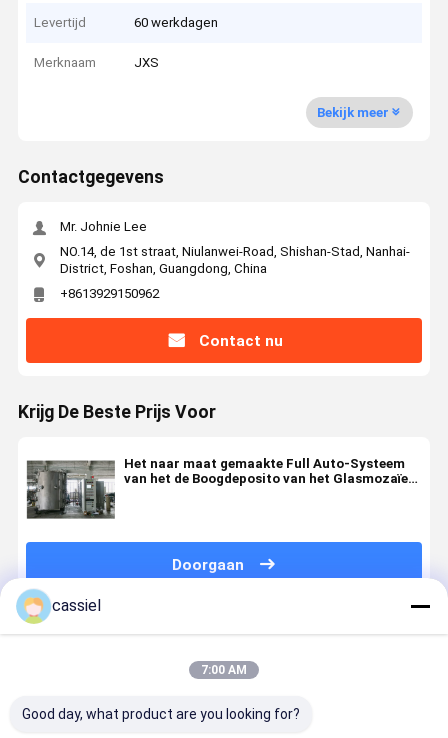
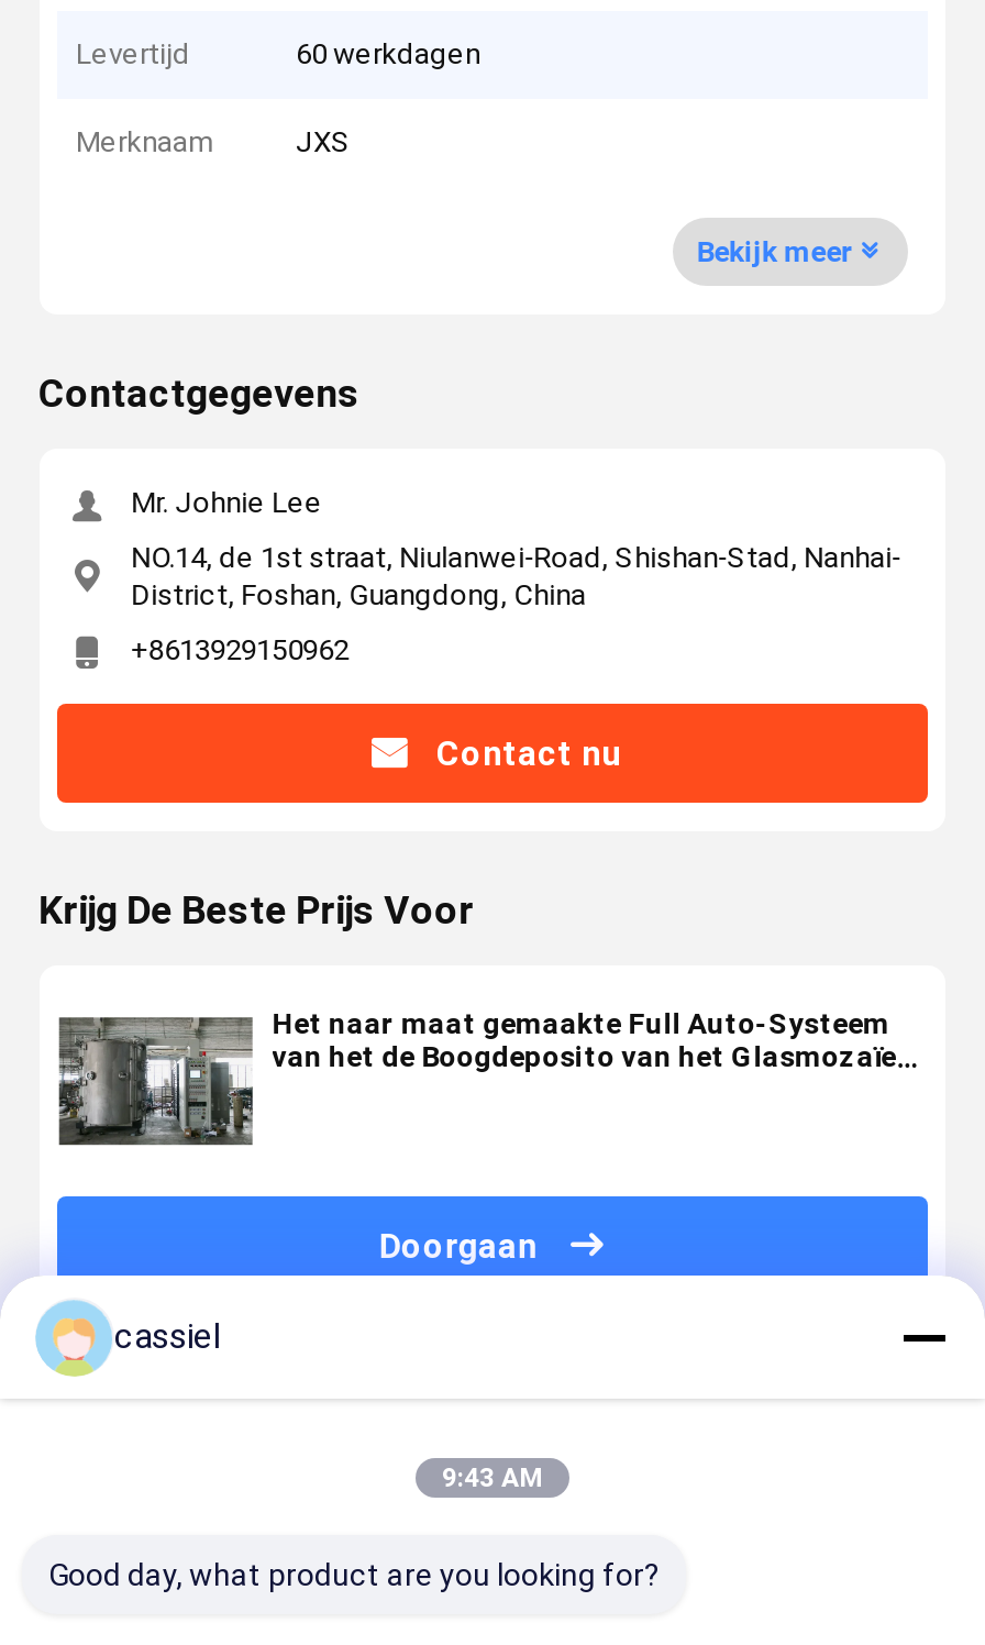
[201,663,247,677] 7:00 AM -> [442,1462,543,1493] 9:43 AM

